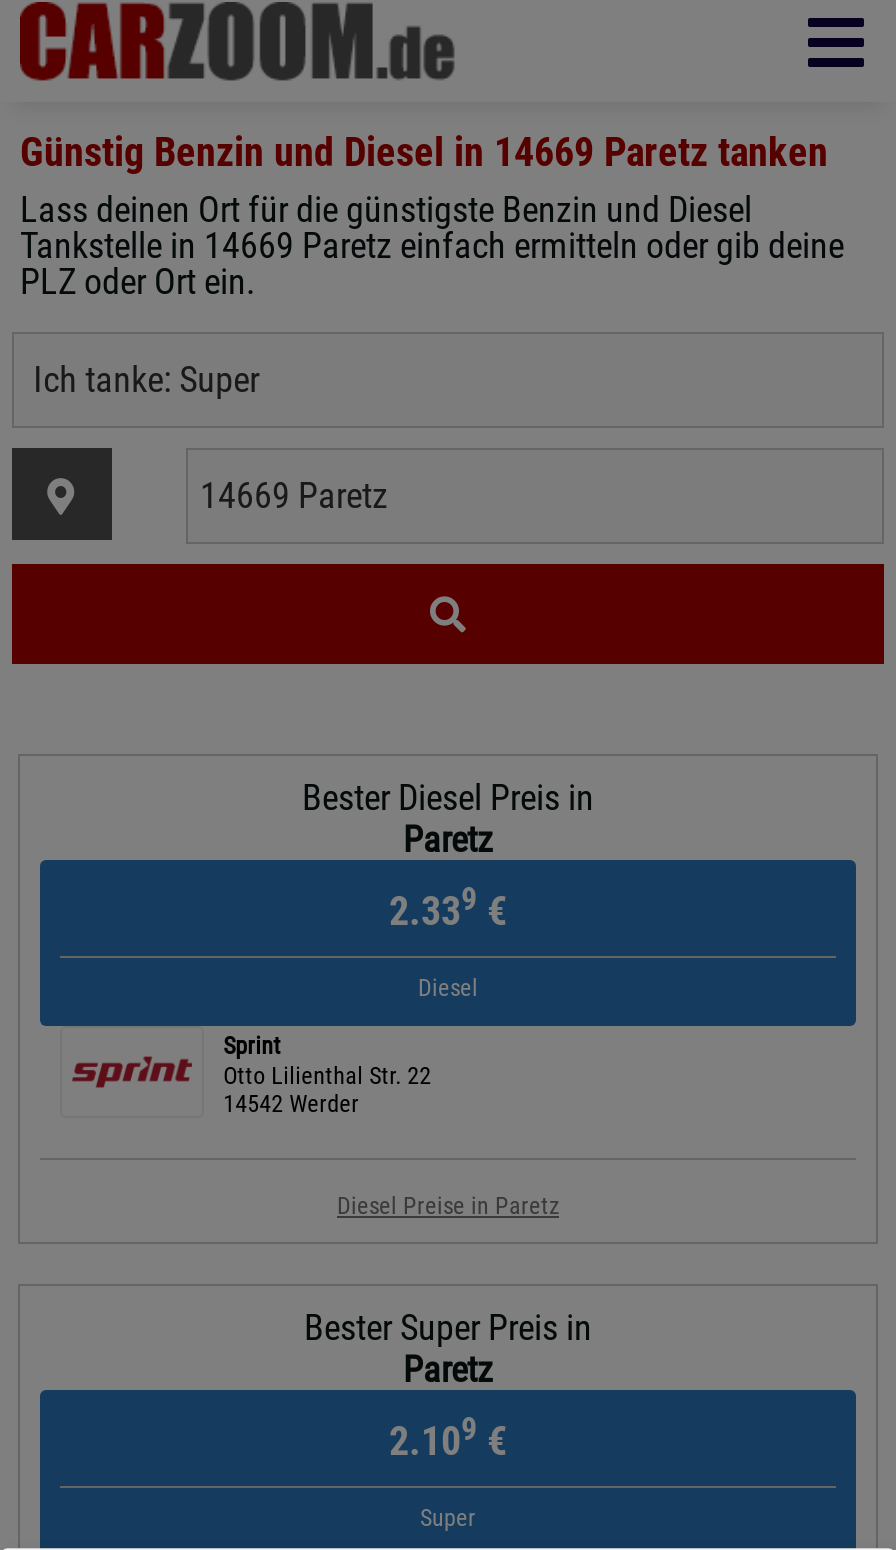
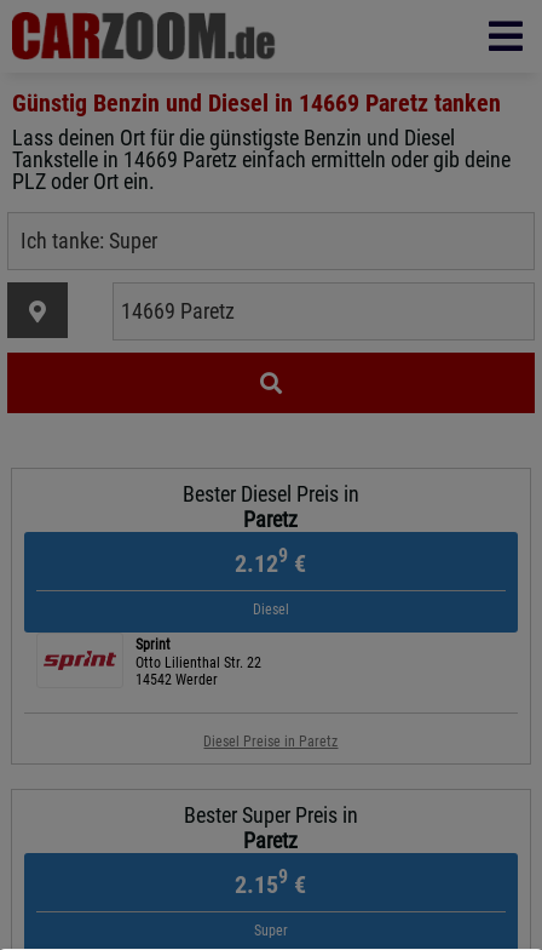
[389,880,507,936] 2.339 € -> [235,544,307,578] 2.129 €
[389,1410,507,1465] 2.109 € -> [235,865,307,899] 2.159 €

